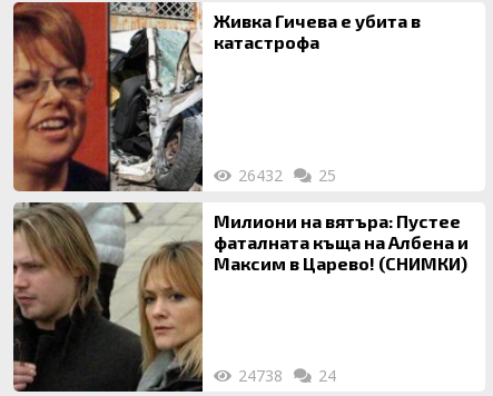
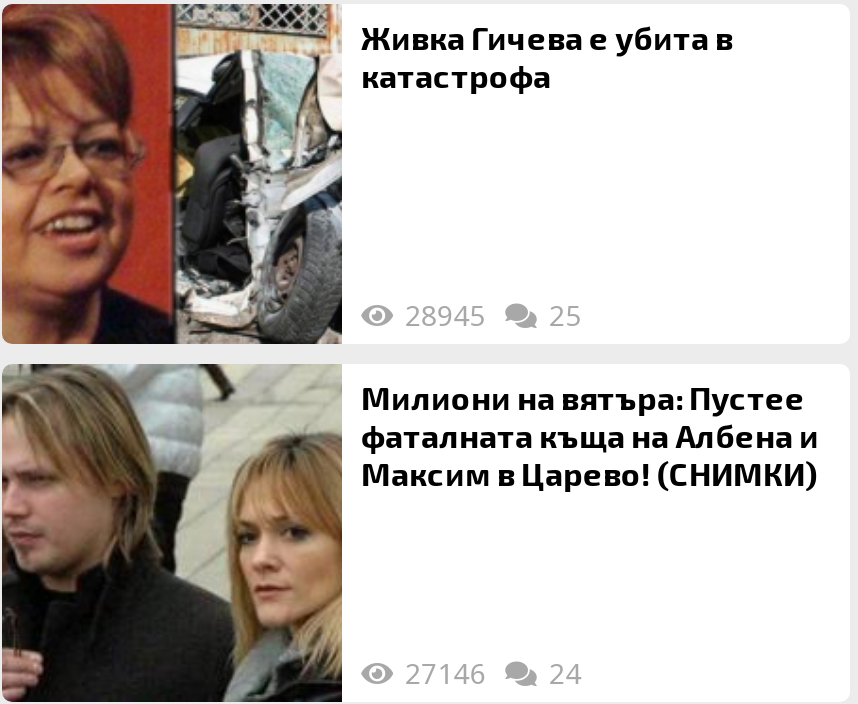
[233,165,336,186] 26432 25 -> [397,295,581,333] 28945 25
[233,364,336,386] 24738 24 -> [397,654,581,692] 27146 24

